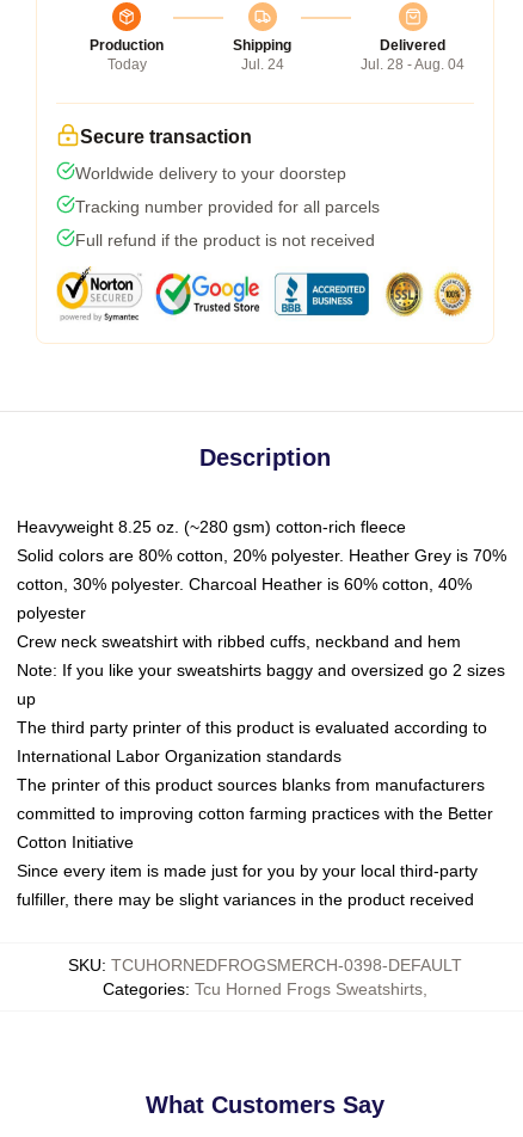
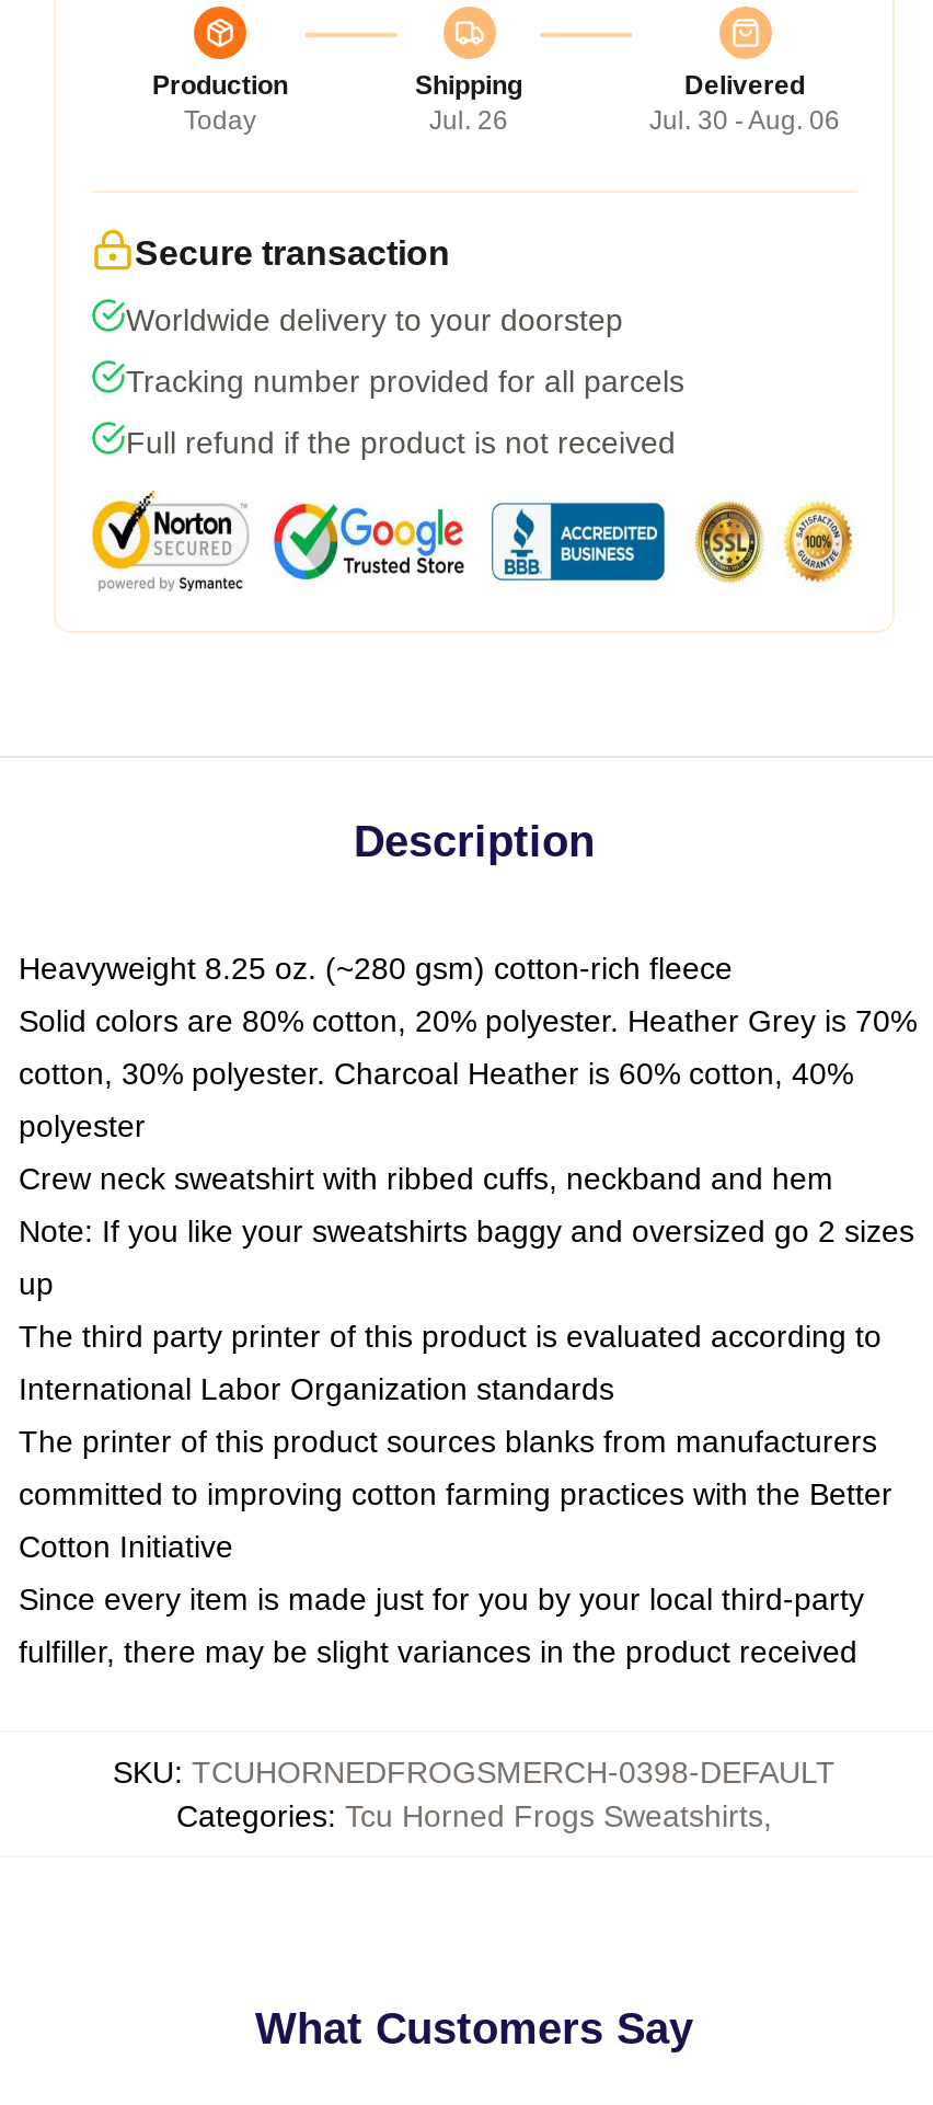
[241,56,284,73] Jul. 24 -> [429,105,508,136] Jul. 26
[361,56,464,73] Jul. 28 - Aug. 04 -> [649,105,840,136] Jul. 30 - Aug. 06

